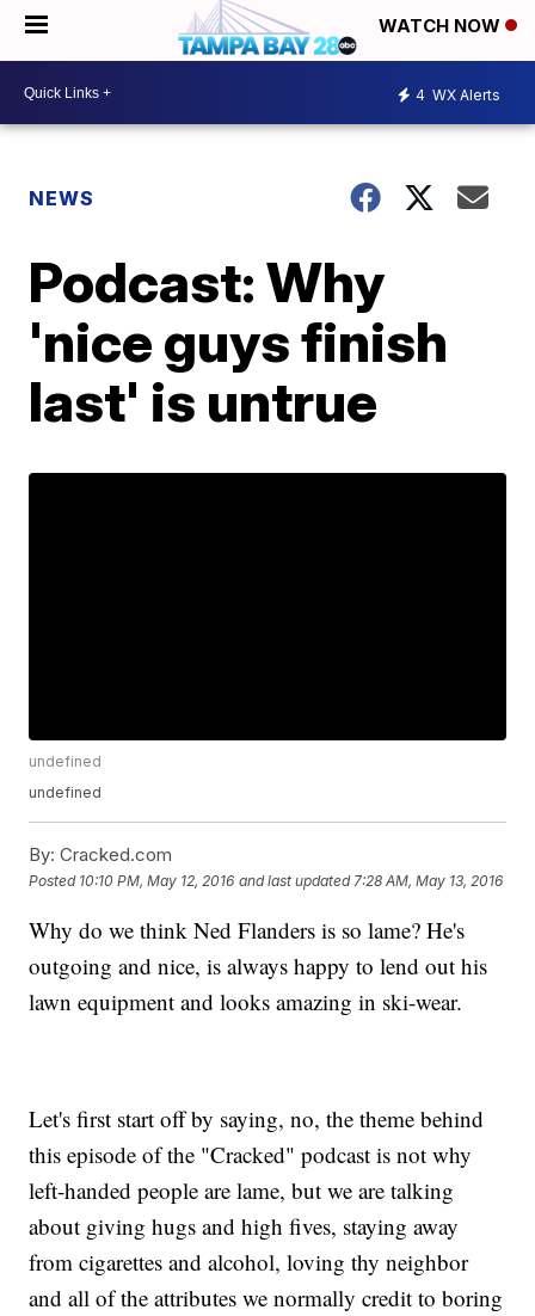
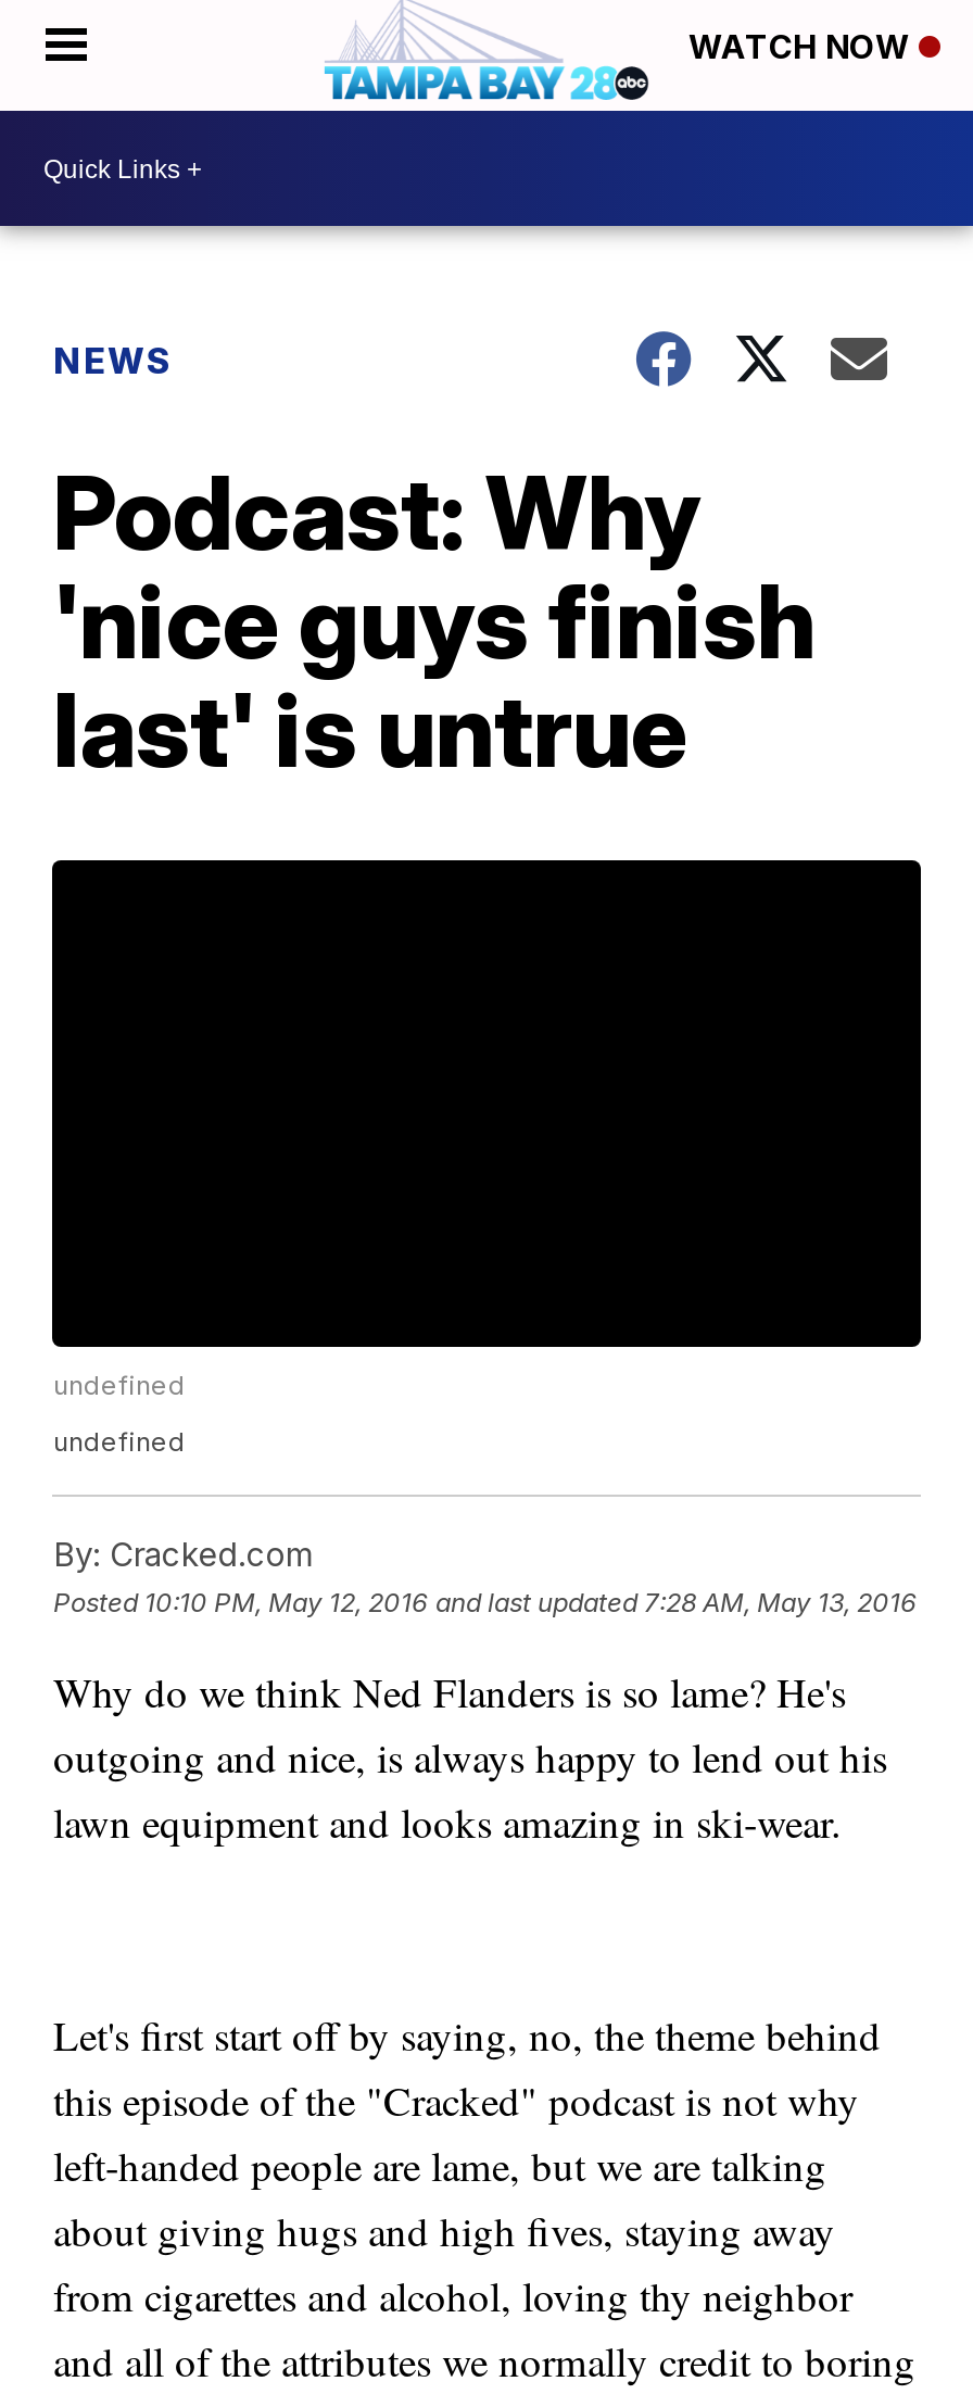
[416,85,500,103] 4 WX Alerts -> none

